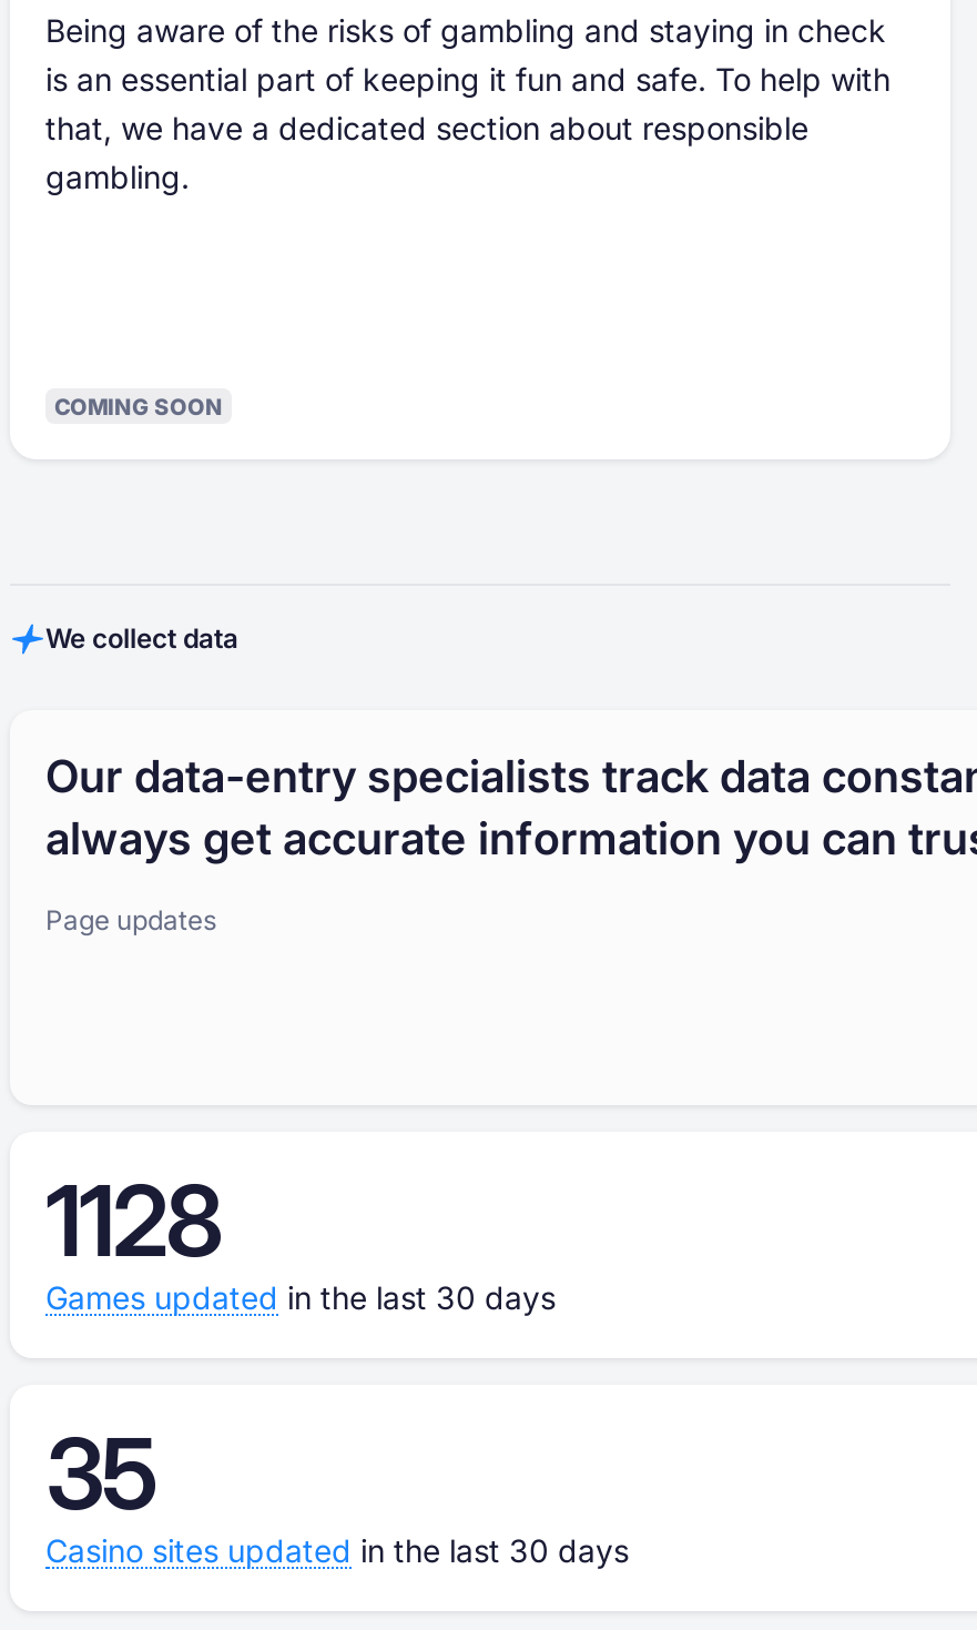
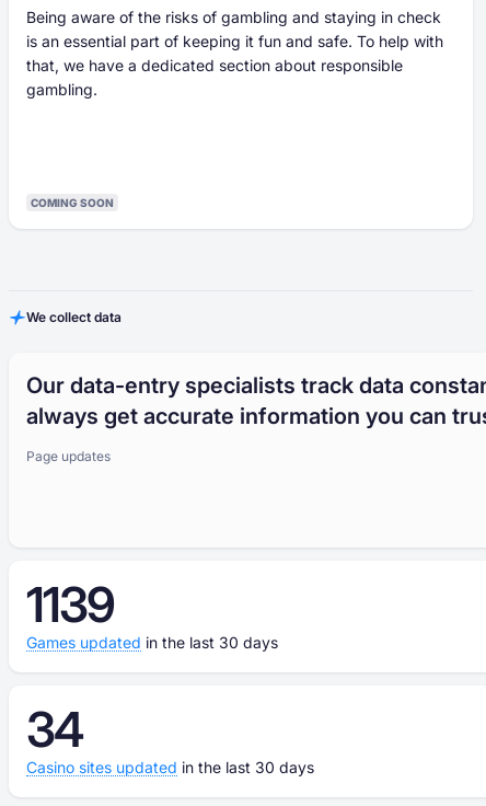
[45,1161,221,1280] 1128 -> [26,575,114,634] 1139
[45,1414,154,1533] 35 -> [26,700,82,759] 34

